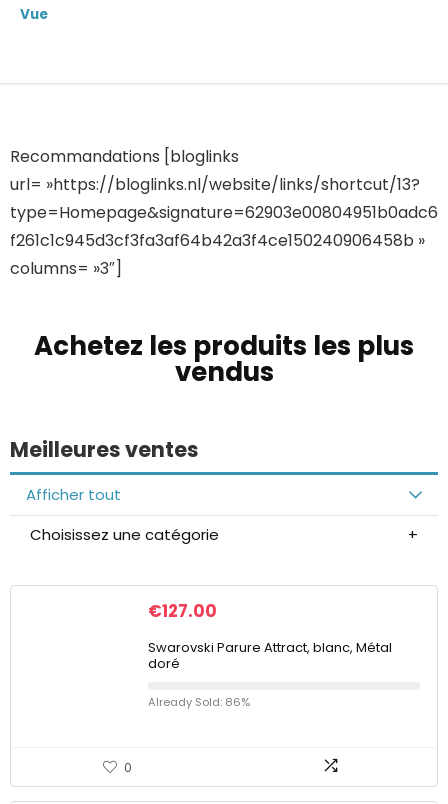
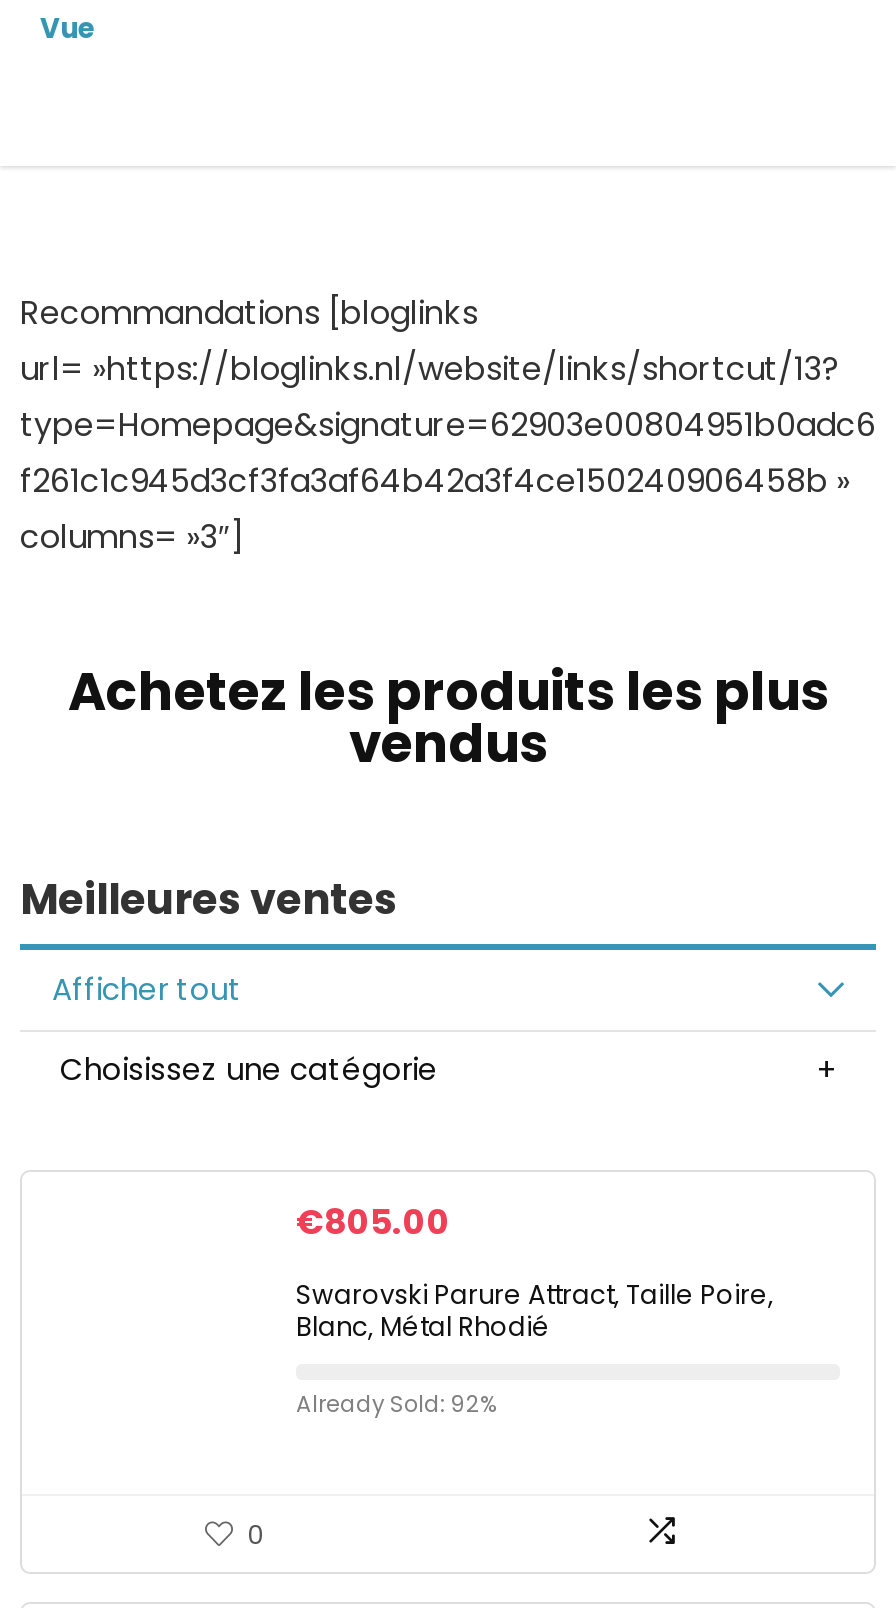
[148,599,217,623] €127.00 -> [296,1198,450,1246] €805.00
[148,638,392,673] Swarovski Parure Attract, blanc, Métal | doré -> [296,1276,774,1346] Swarovski Parure Attract, Taille Poire, | Blanc, Métal Rhodié
[148,694,250,710] Already Sold: 86% -> [296,1388,498,1420] Already Sold: 92%

